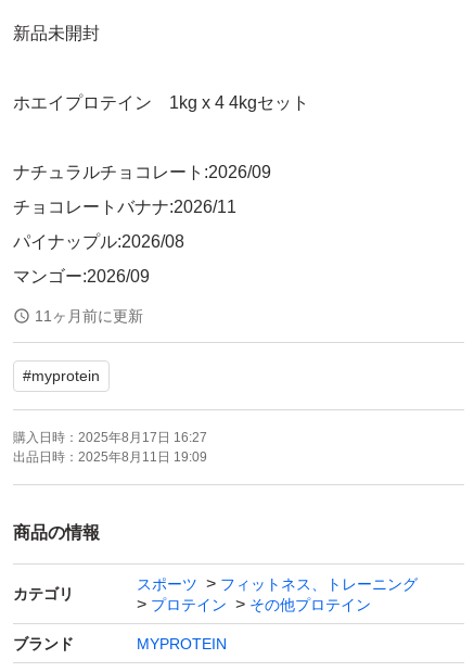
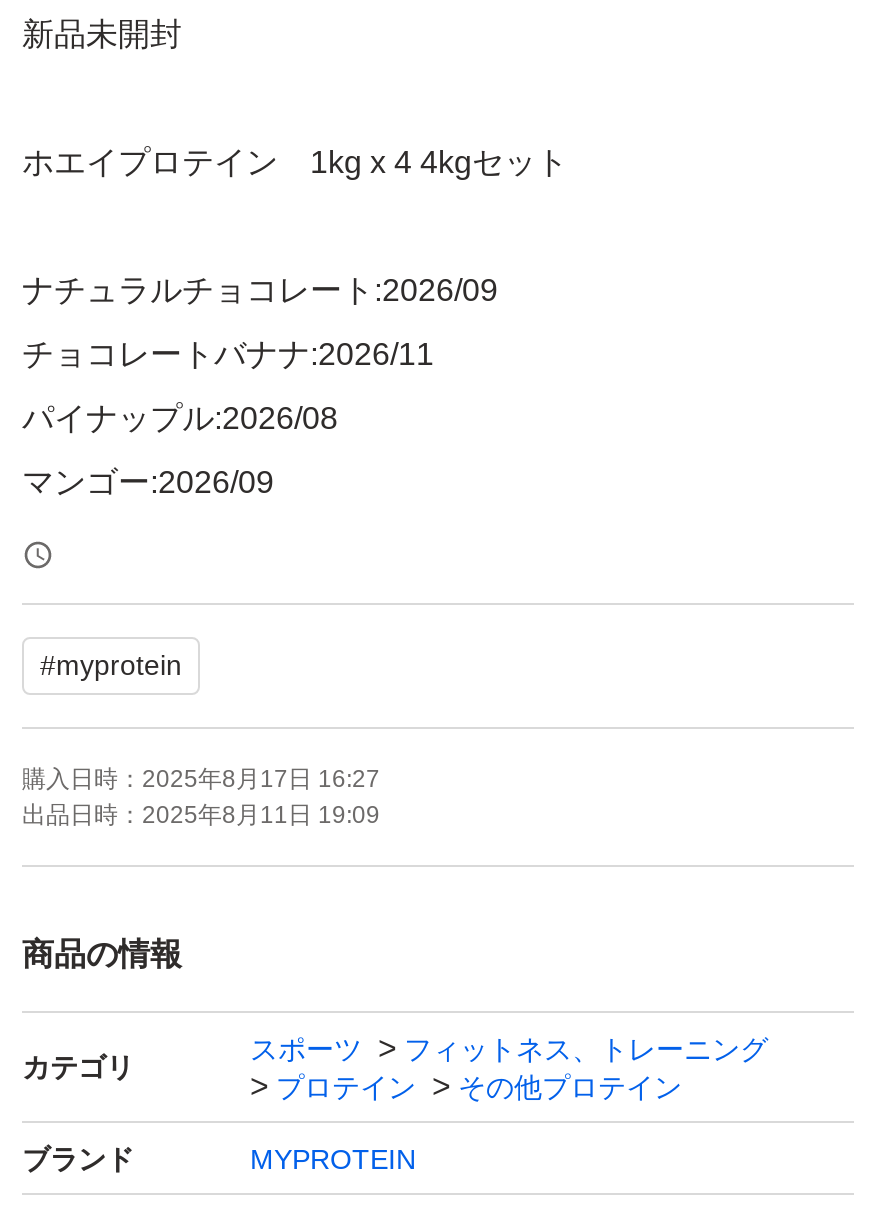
[35,308,143,325] 11ヶ月前に更新 -> none

